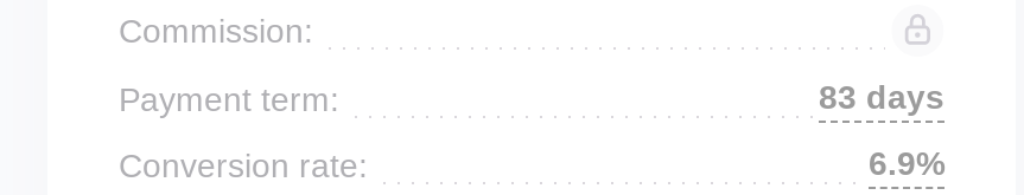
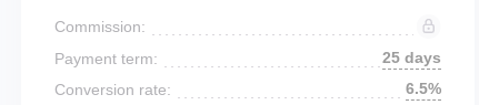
[819,78,945,116] 83 days -> [382,49,441,66] 25 days
[869,144,945,182] 6.9% -> [406,80,441,97] 6.5%

